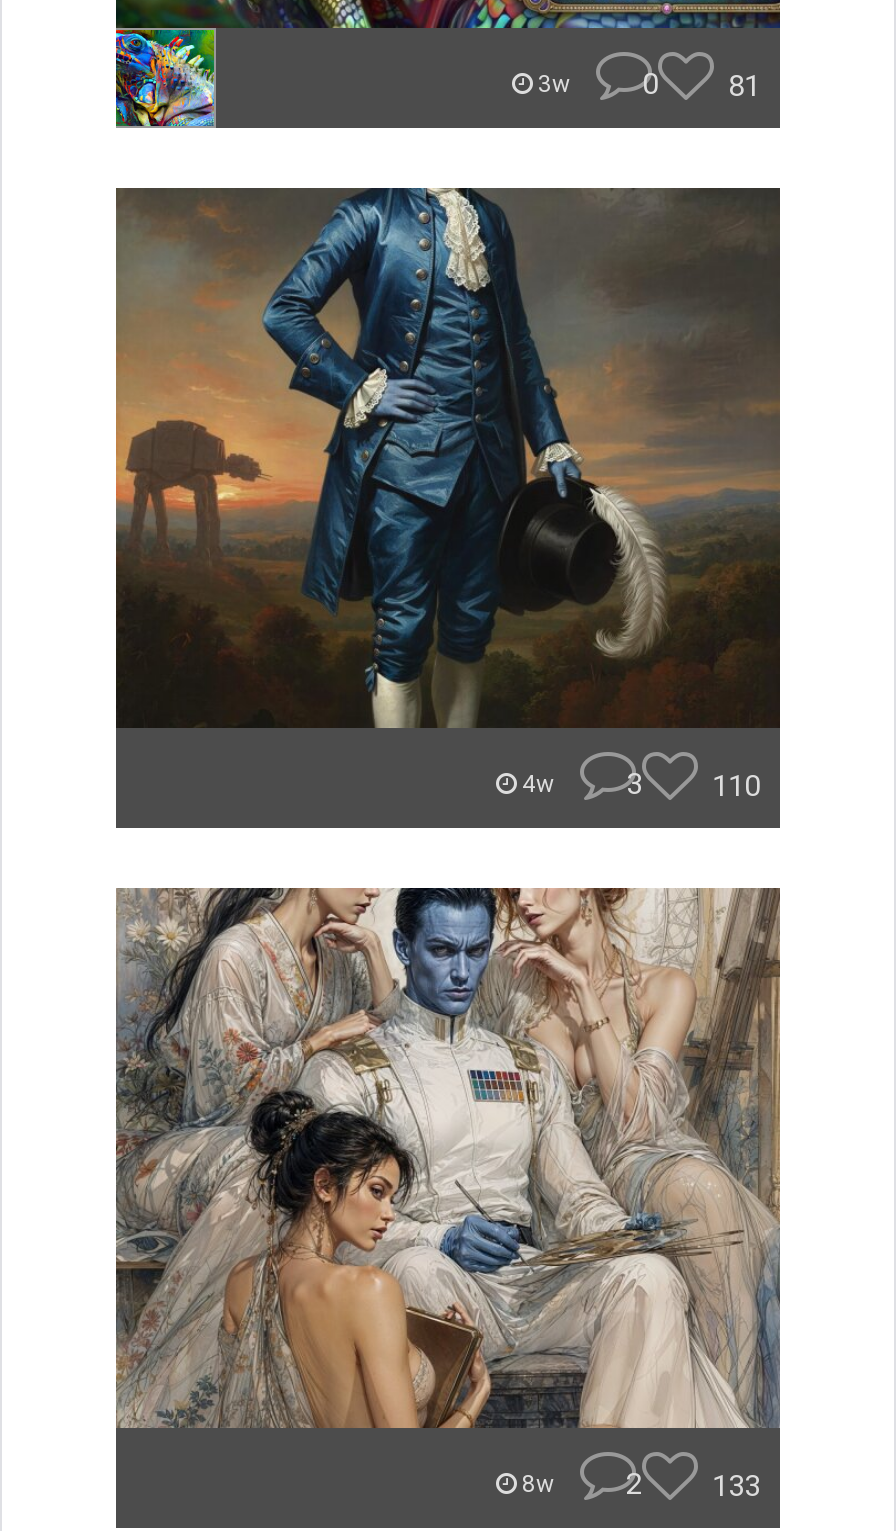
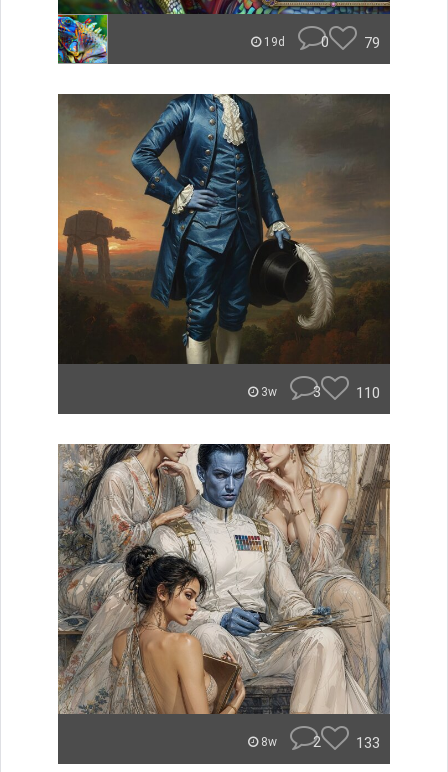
[532,70,576,98] 3w -> [261,35,288,49] 19d
[728,68,760,104] 81 -> [364,34,380,52] 79
[516,770,560,798] 4w -> [258,385,280,399] 3w

